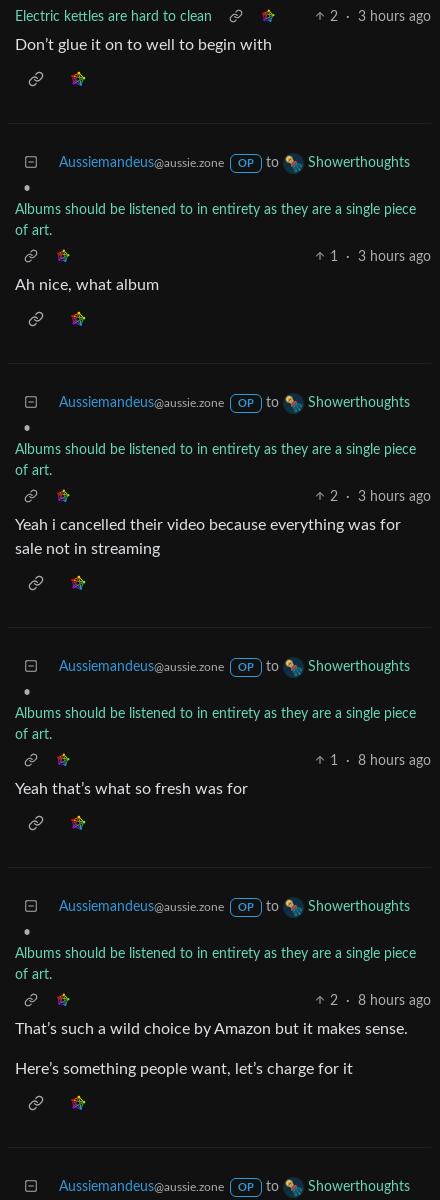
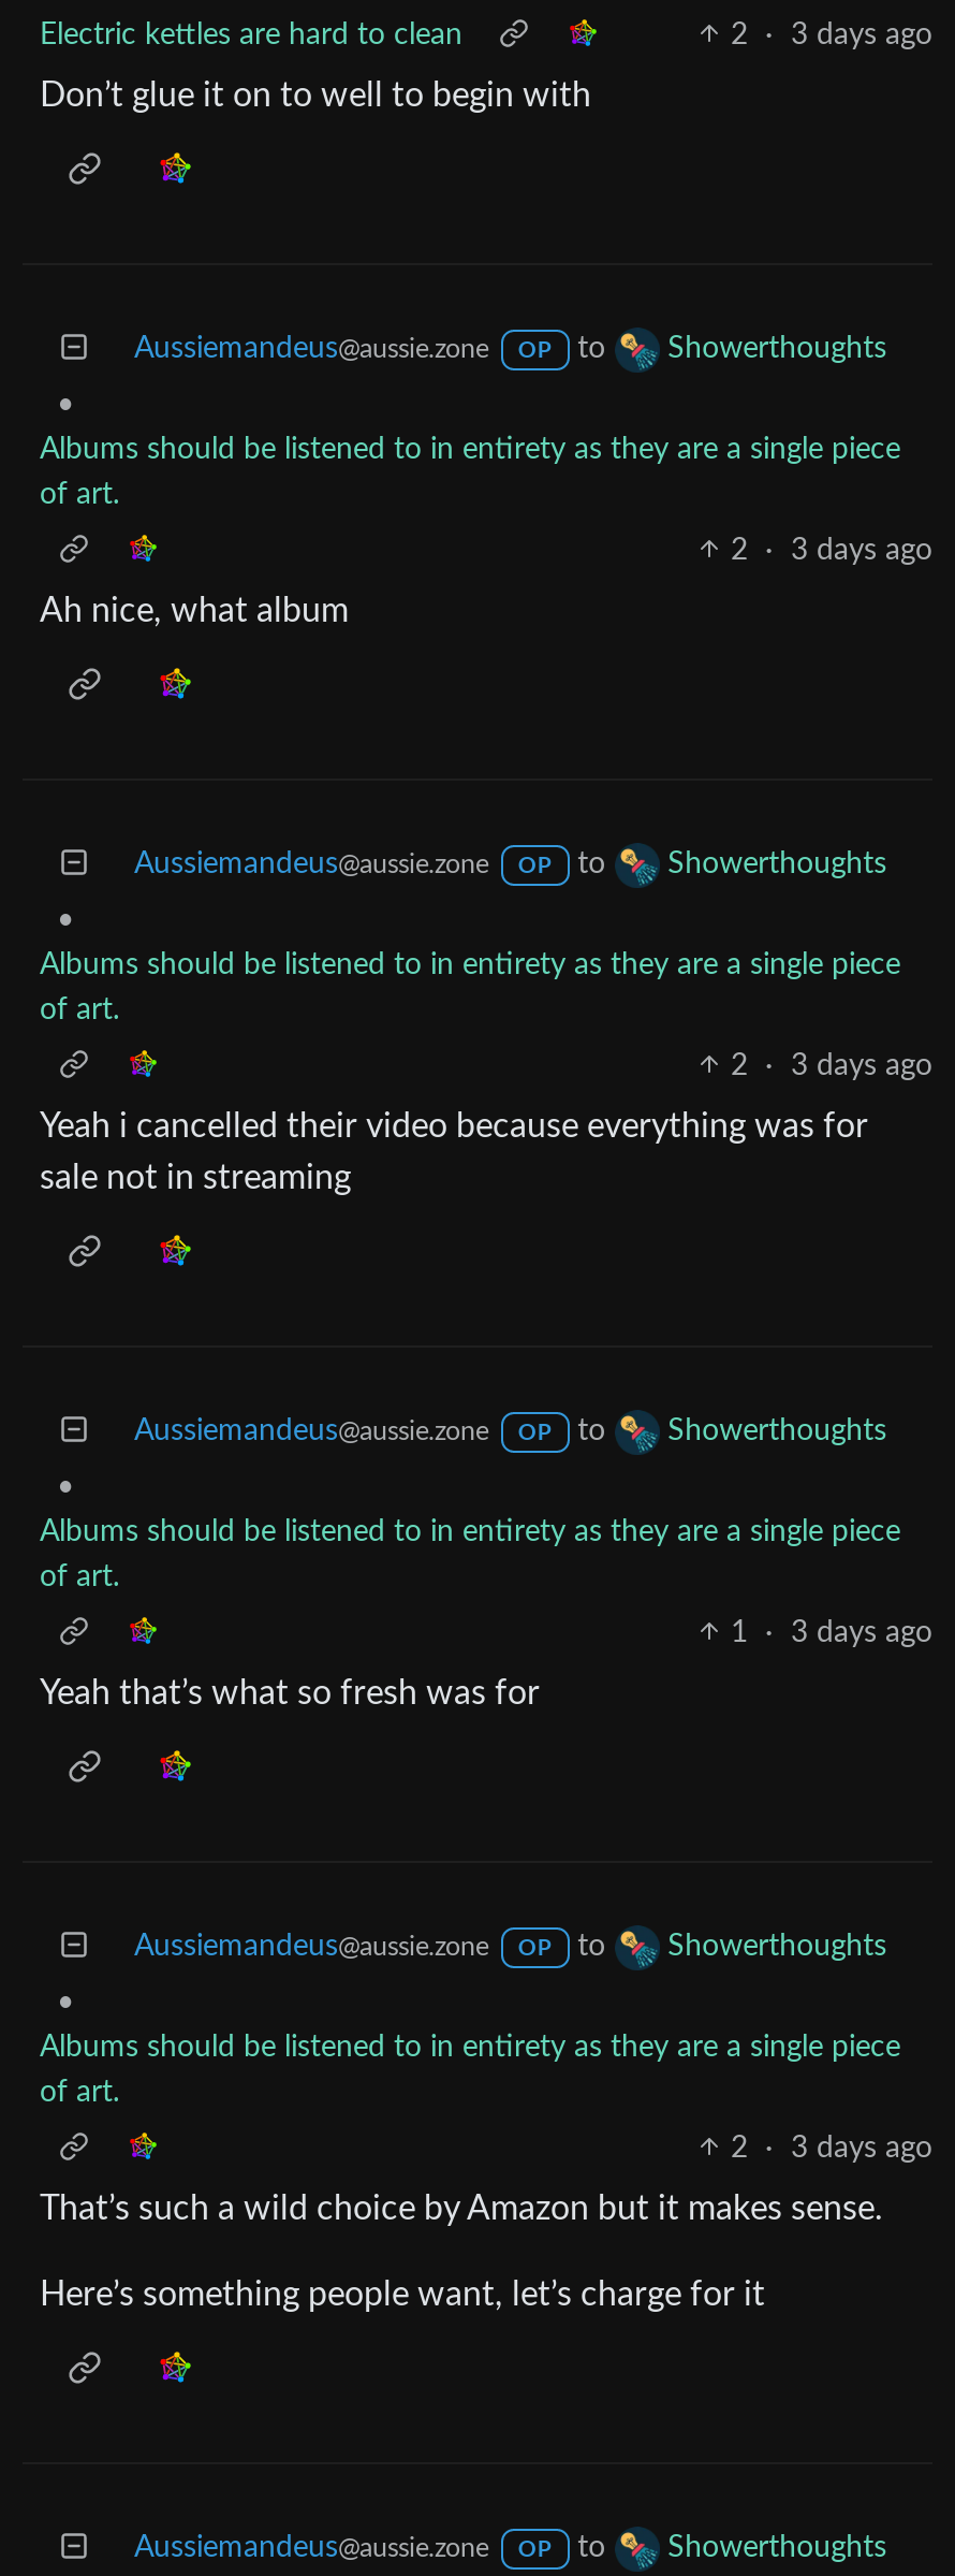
[330,9,431,23] 2 · 3 hours ago -> [731,19,932,49] 2 · 3 days ago
[330,249,431,263] 1 · 3 hours ago -> [731,535,932,565] 2 · 3 days ago
[330,489,431,503] 2 · 3 hours ago -> [731,1050,932,1080] 2 · 3 days ago
[330,753,431,767] 1 · 8 hours ago -> [731,1617,932,1647] 1 · 3 days ago
[330,993,431,1007] 2 · 8 hours ago -> [731,2133,932,2163] 2 · 3 days ago

